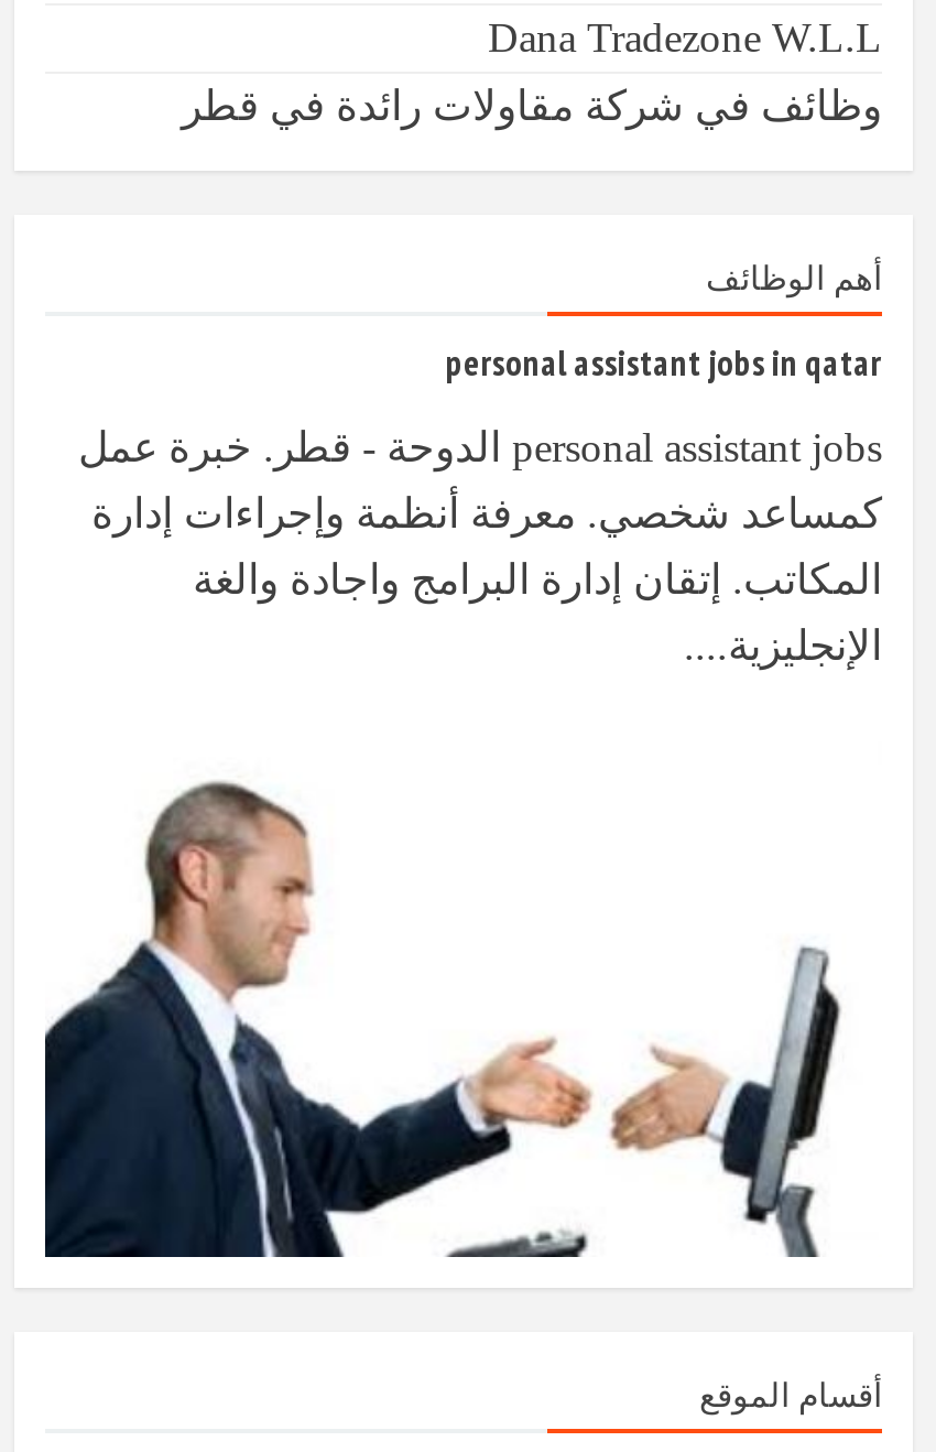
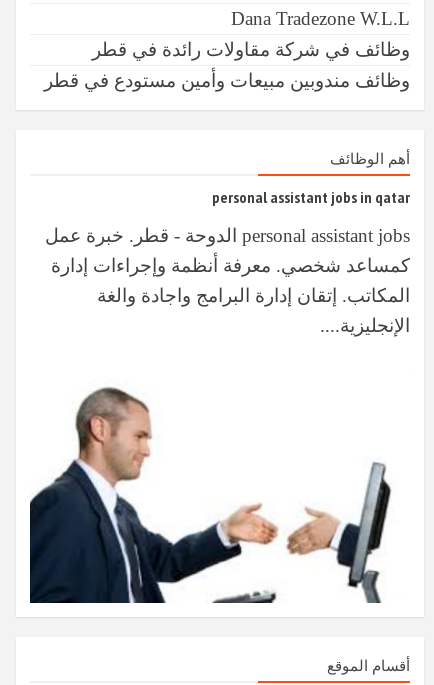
none -> [44,70,410,91] وظائف مندوبين مبيعات وأمين مستودع في قطر

